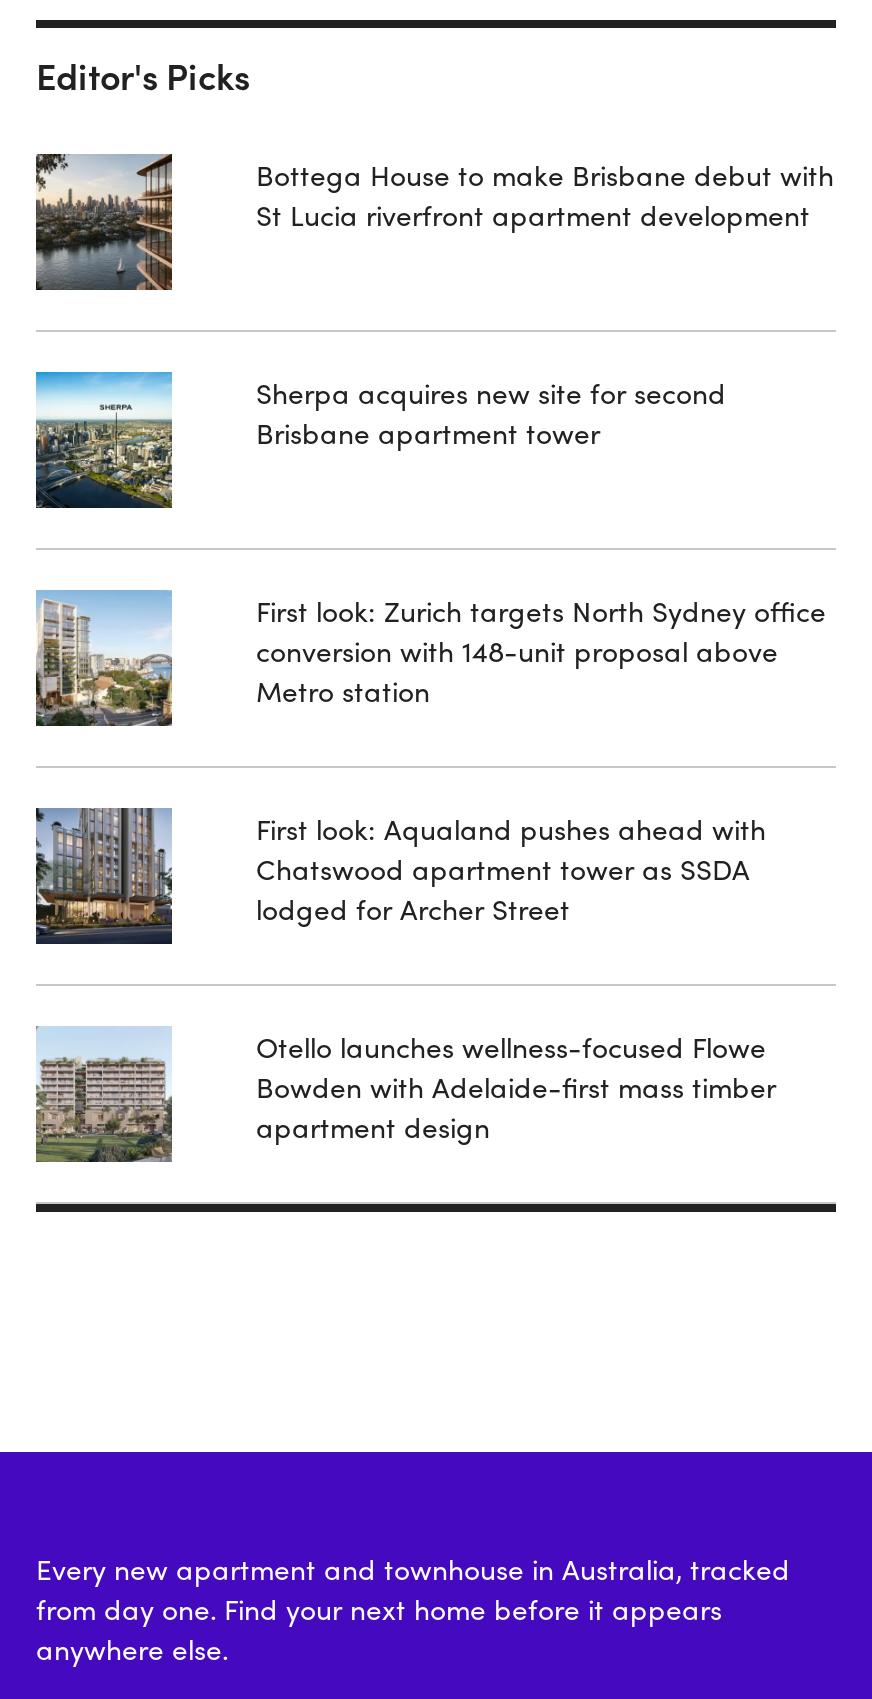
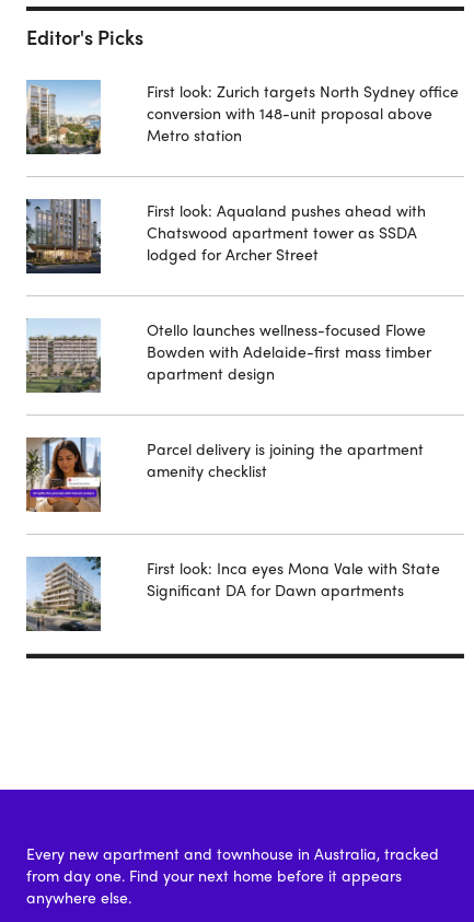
[34,152,174,290] [image] -> none
[256,154,834,234] Bottega House to make Brisbane debut with | St Lucia riverfront apartment development -> none
[34,370,172,508] [image] -> none
[256,372,726,452] Sherpa acquires new site for second | Brisbane apartment tower -> none
moved [32,590,826,1146] -> [24,80,459,384]: [image] | First look: Zurich targets North Sydney office | conversion with 148-unit proposal above | ... | Bowden with Adelaide-first mass timber | apartment design
none -> [25,437,102,513] [image]
none -> [26,556,102,631] [image]
none -> [147,437,424,481] Parcel delivery is joining the apartment | amenity checklist
none -> [147,557,440,600] First look: Inca eyes Mona Vale with State | Significant DA for Dawn apartments

